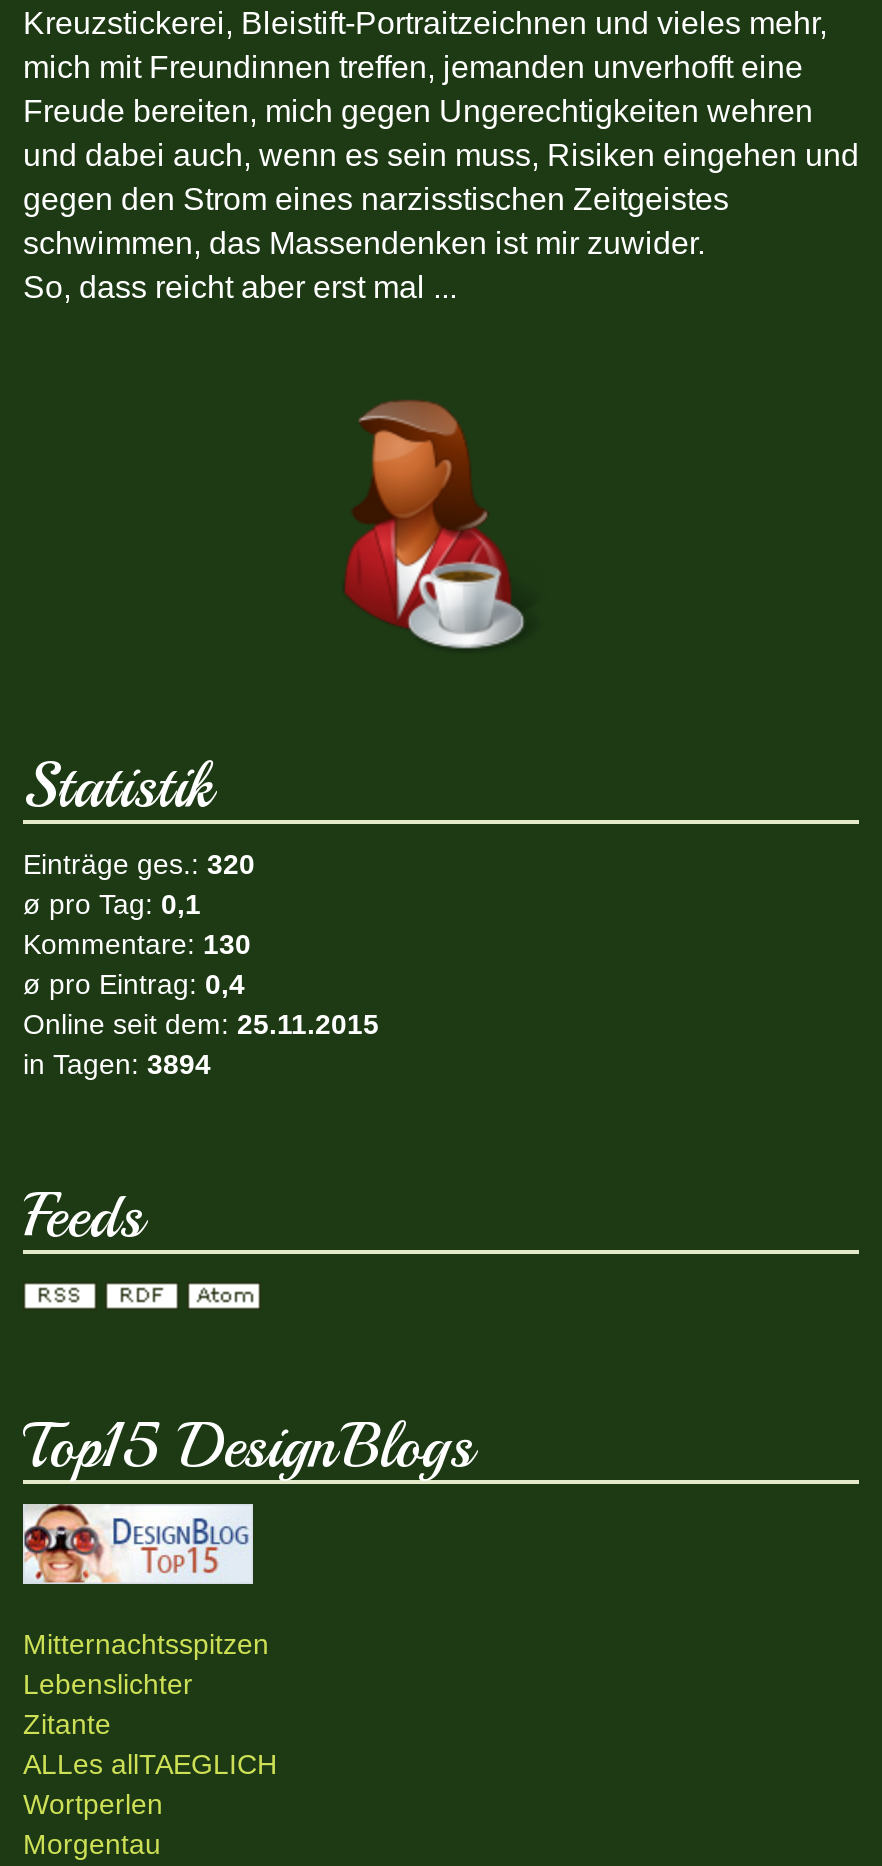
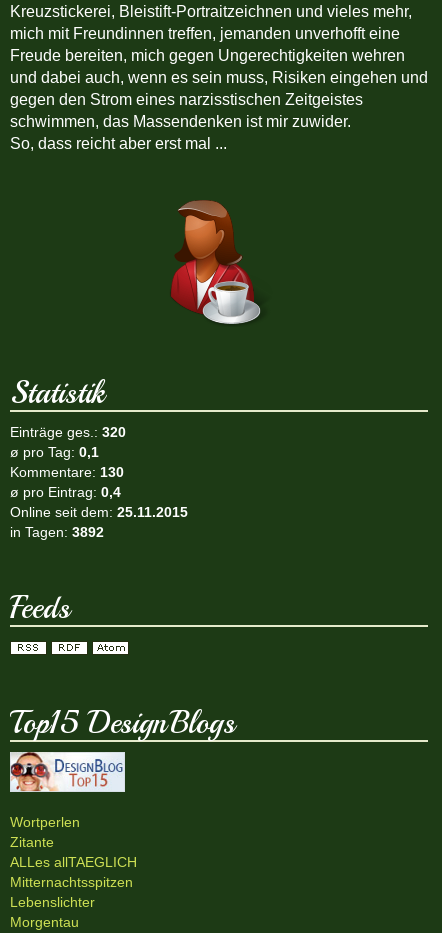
[23,1048,211,1080] in Tagen: 3894 -> [10,524,104,540] in Tagen: 3892
moved [23,1628,269,1700] -> [10,874,133,910]: Mitternachtsspitzen | Lebenslichter
moved [23,1708,277,1780] -> [10,834,137,870]: Zitante | ALLes allTAEGLICH
moved [23,1788,163,1820] -> [10,814,80,830]: Wortperlen

